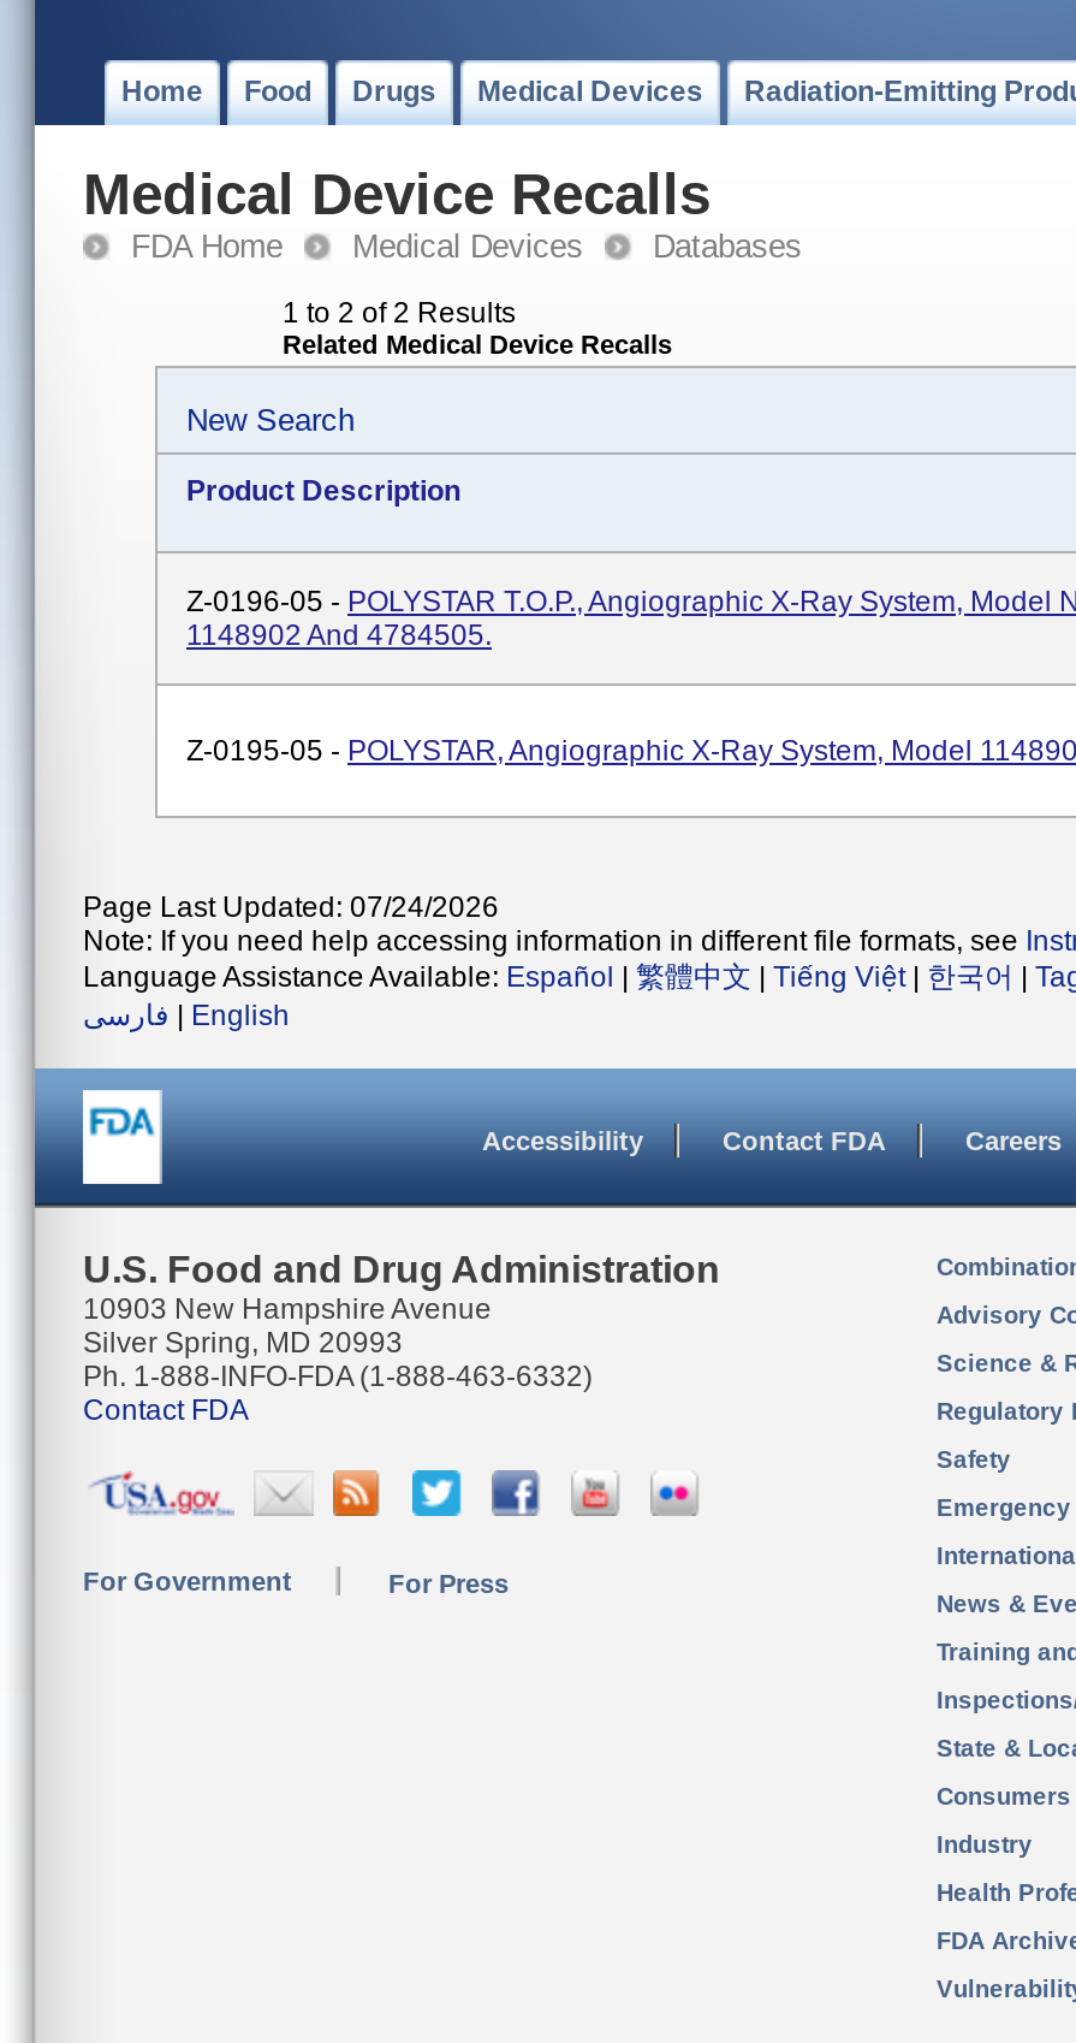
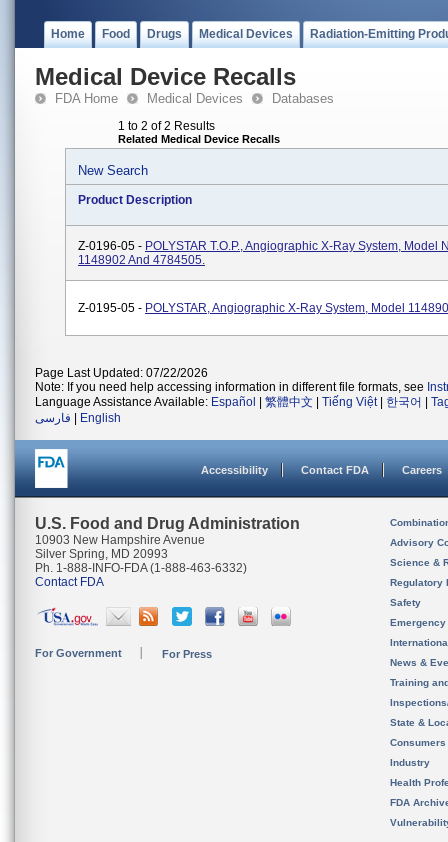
[83,890,499,924] Page Last Updated: 07/24/2026 -> [35,366,208,380] Page Last Updated: 07/22/2026

